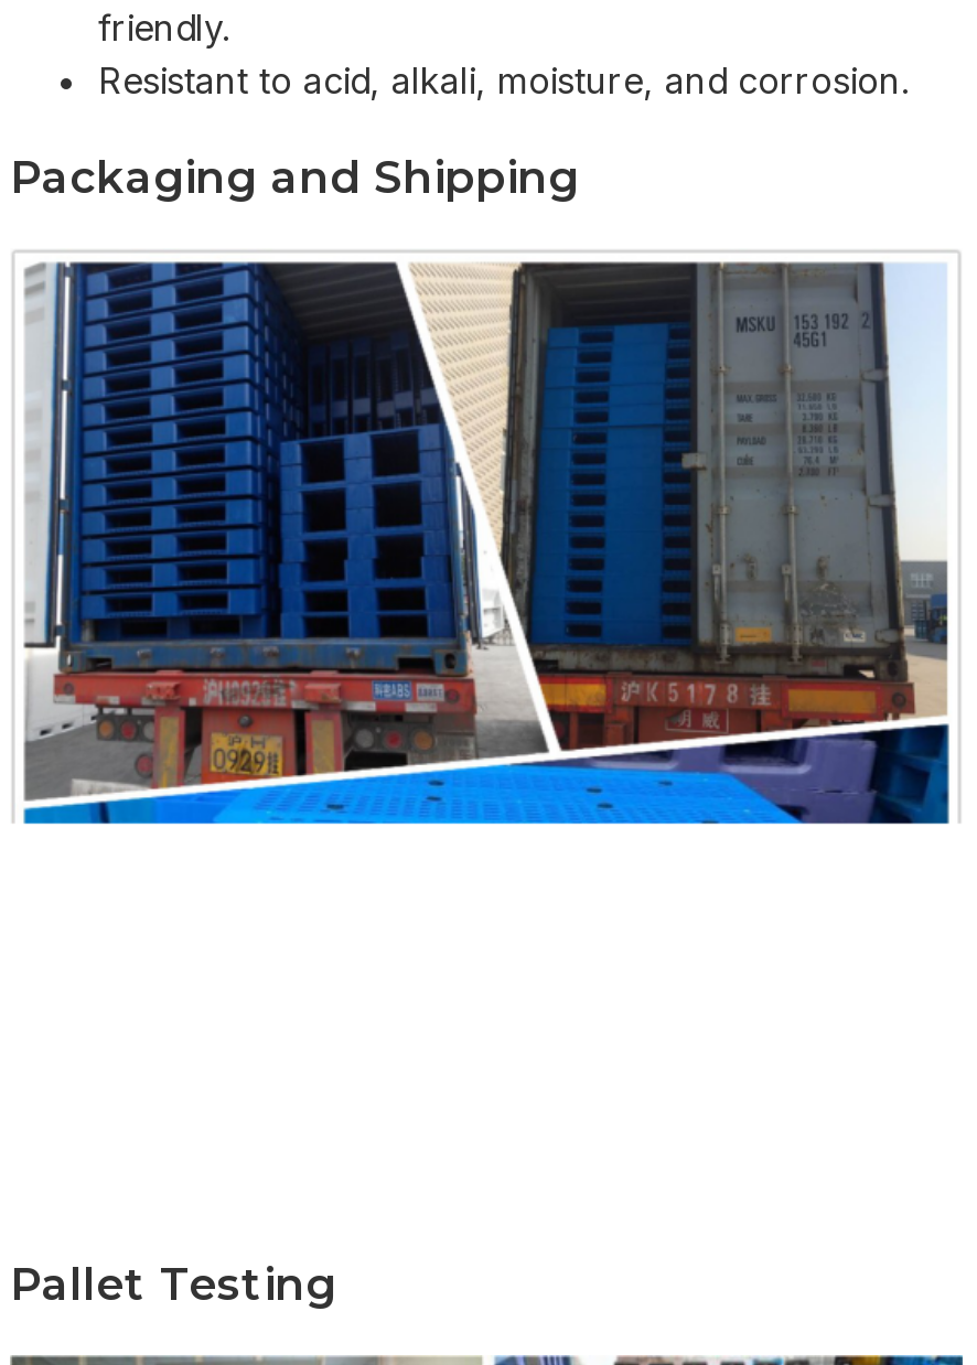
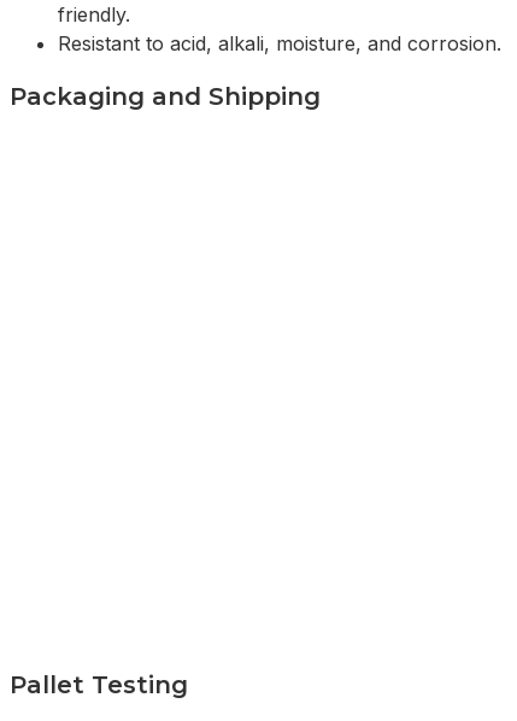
[21,260,952,827] [image] -> none

